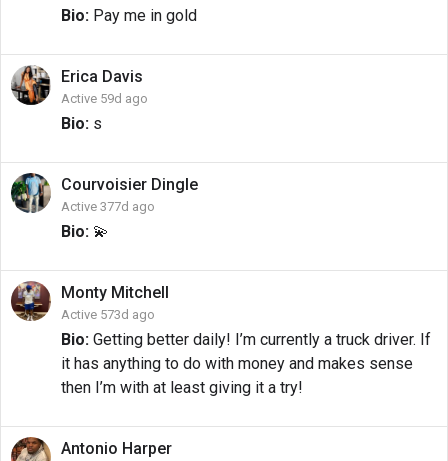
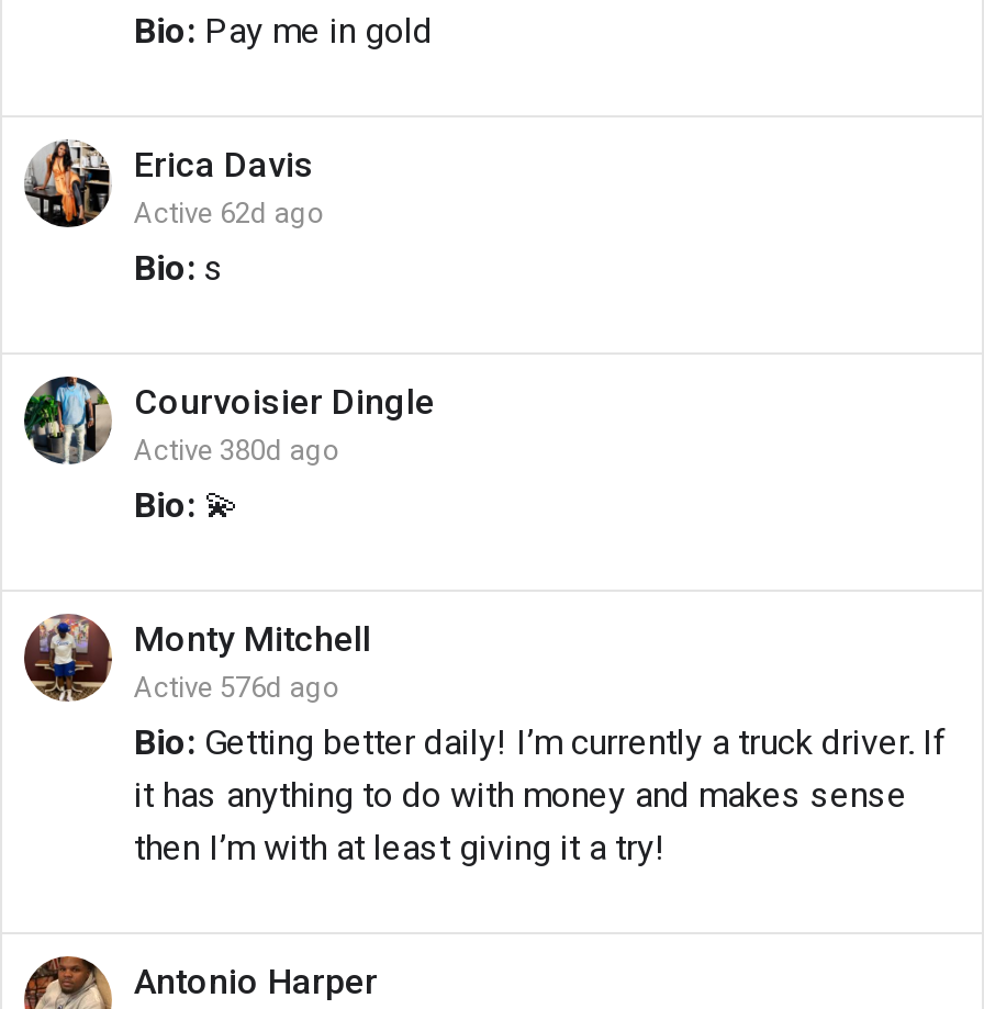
[61,91,148,106] Active 59d ago -> [134,197,325,229] Active 62d ago
[61,199,155,214] Active 377d ago -> [134,434,340,467] Active 380d ago
[61,307,155,322] Active 573d ago -> [134,671,340,704] Active 576d ago

